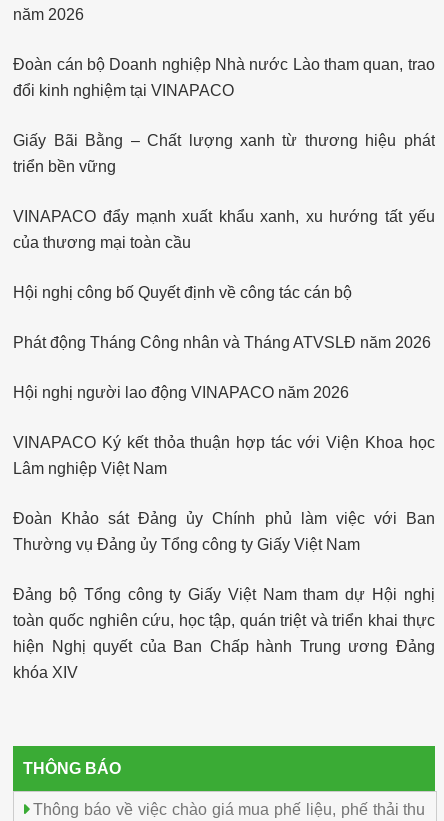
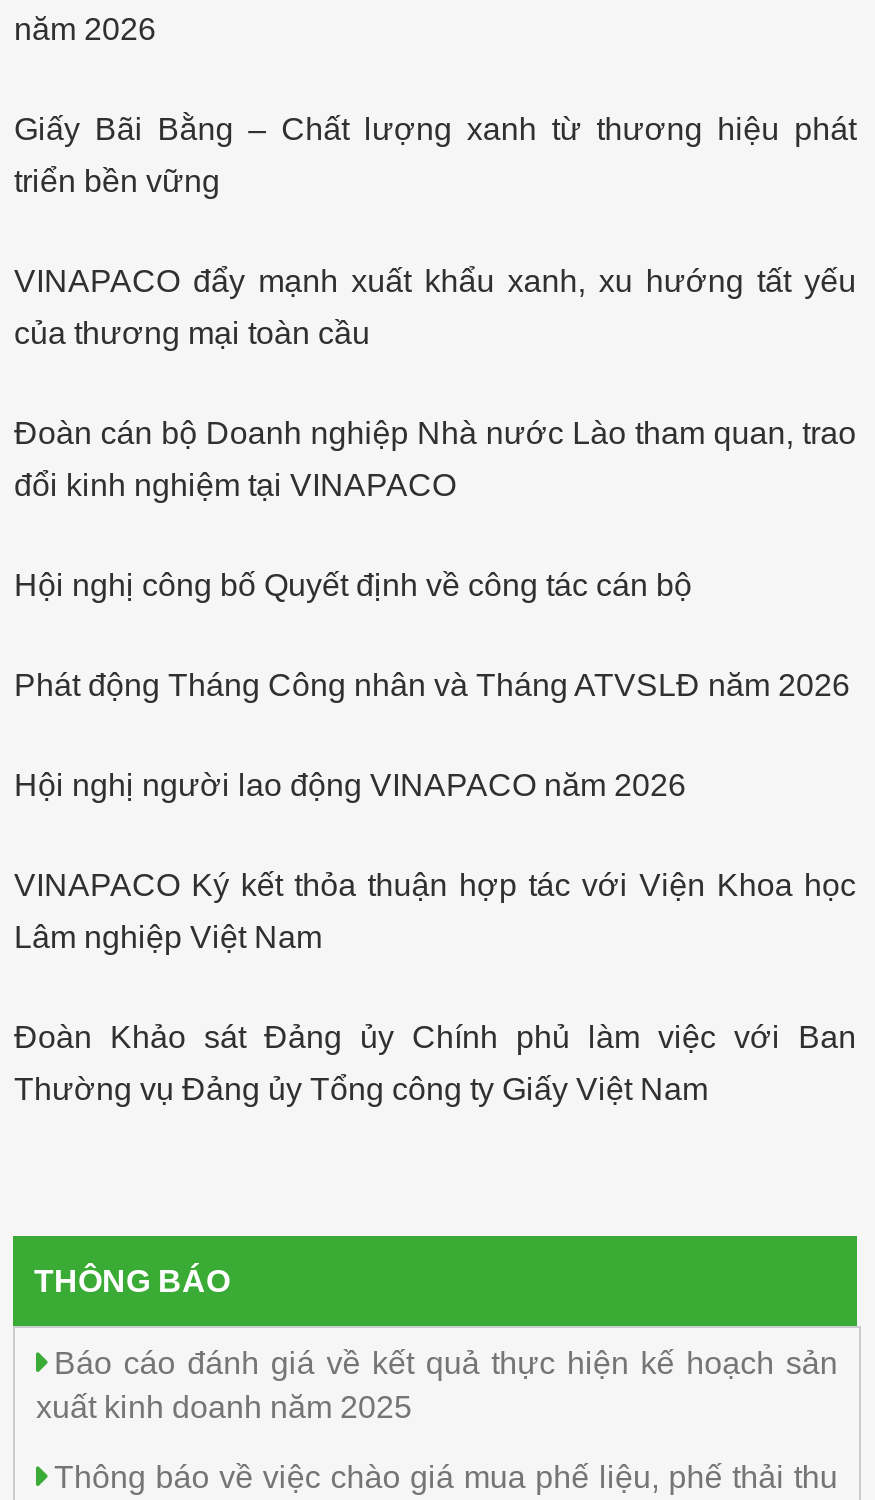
moved [13,56,435,99] -> [14,417,856,503]: Đoàn cán bộ Doanh nghiệp Nhà nước Lào tham quan, trao | đổi kinh nghiệm tại VINAPACO
[13,586,435,681] Đảng bộ Tổng công ty Giấy Việt Nam tham dự Hội nghị | toàn quốc nghiên cứu, học tập, quán triệt và triển khai thực | hiện Nghị quyết của Ban Chấp hành Trung ương Đảng | khóa XIV -> none
moved [23,760,121,777] -> [34,1265,230,1299]: THÔNG BÁO
none -> [36,1346,838,1425] Báo cáo đánh giá về kết quả thực hiện kế hoạch sản | xuất kinh doanh năm 2025

